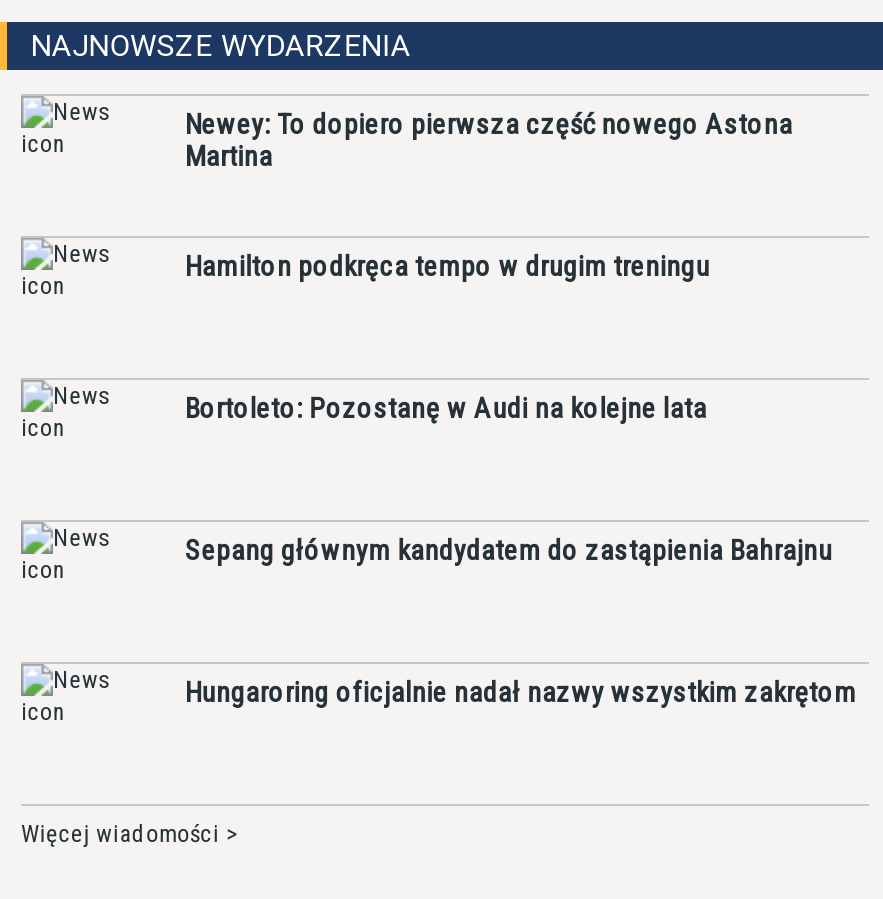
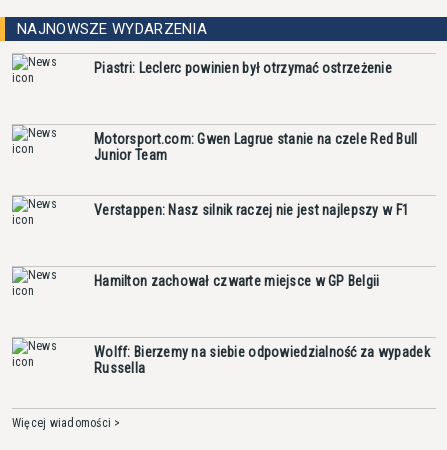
[185,108,793,172] Newey: To dopiero pierwsza część nowego Astona | Martina -> [94,60,392,76] Piastri: Leclerc powinien był otrzymać ostrzeżenie
[185,250,710,282] Hamilton podkręca tempo w drugim treningu -> [94,131,418,163] Motorsport.com: Gwen Lagrue stanie na czele Red Bull | Junior Team
[185,392,707,424] Bortoleto: Pozostanę w Audi na kolejne lata -> [94,202,409,218] Verstappen: Nasz silnik raczej nie jest najlepszy w F1
[185,534,832,566] Sepang głównym kandydatem do zastąpienia Bahrajnu -> [94,273,380,289] Hamilton zachował czwarte miejsce w GP Belgii
[185,676,857,708] Hungaroring oficjalnie nadał nazwy wszystkim zakrętom -> [94,344,430,376] Wolff: Bierzemy na siebie odpowiedzialność za wypadek | Russella

